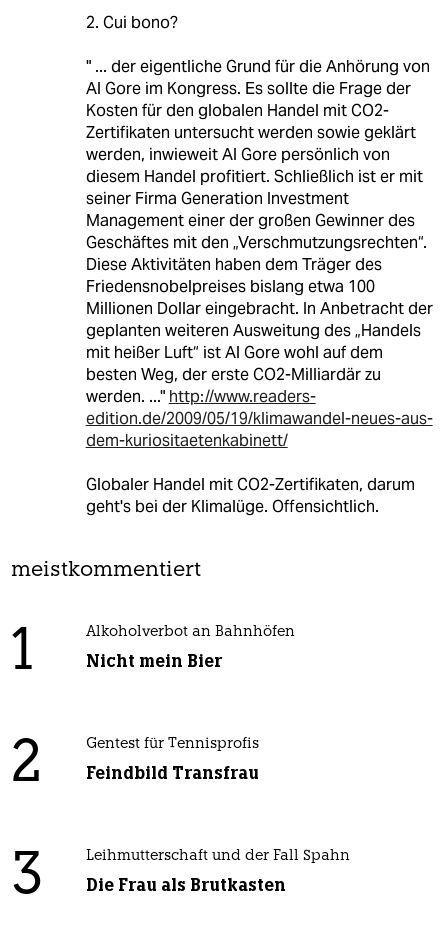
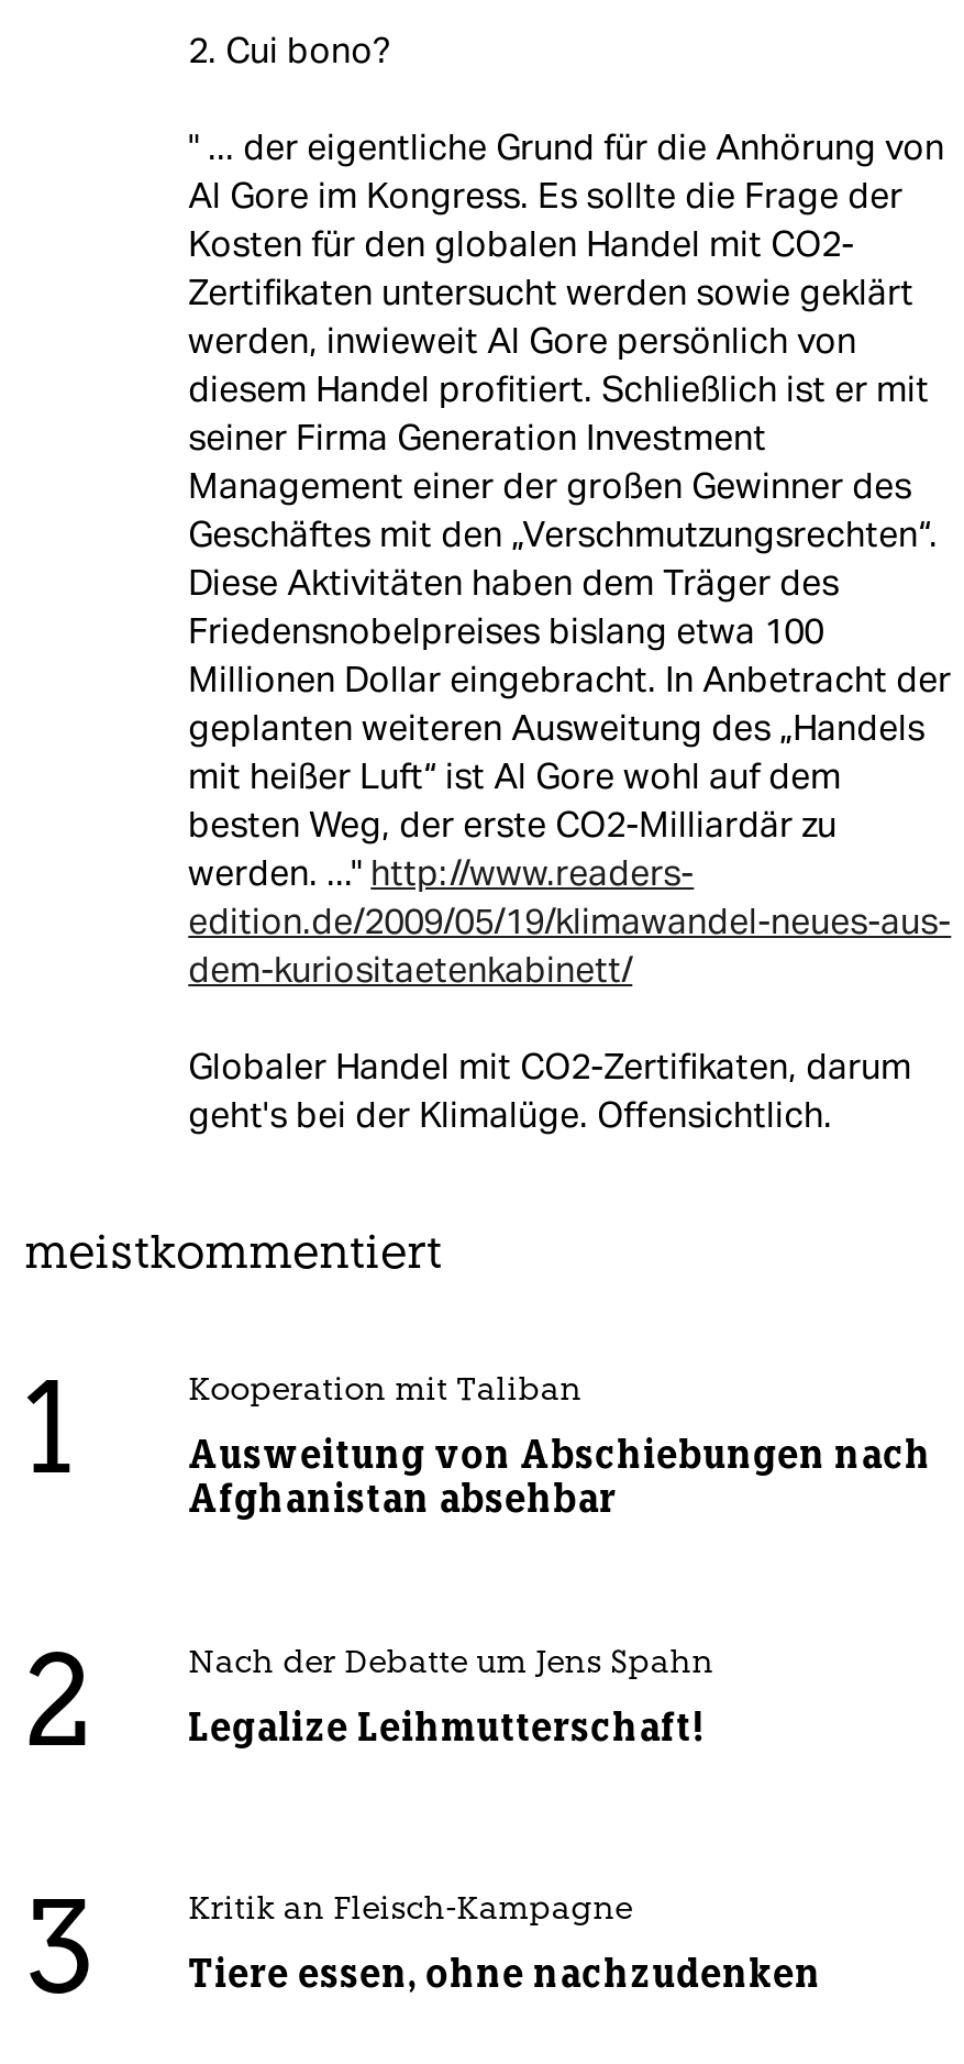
[86,625,295,640] Alkoholverbot an Bahnhöfen -> [188,1377,582,1410] Kooperation mit Taliban
[86,650,222,672] Nicht mein Bier -> [188,1432,931,1524] Ausweitung von Abschiebungen nach | Afghanistan absehbar
[86,737,259,752] Gentest für Tennisprofis -> [188,1649,714,1682] Nach der Debatte um Jens Spahn
[86,762,259,784] Feindbild Transfrau -> [188,1704,703,1753] Legalize Leihmutterschaft!
[86,849,350,864] Leihmutterschaft und der Fall Spahn -> [188,1896,632,1929] Kritik an Fleisch-Kampagne
[86,874,286,896] Die Frau als Brutkasten -> [188,1951,822,1999] Tiere essen, ohne nachzudenken

